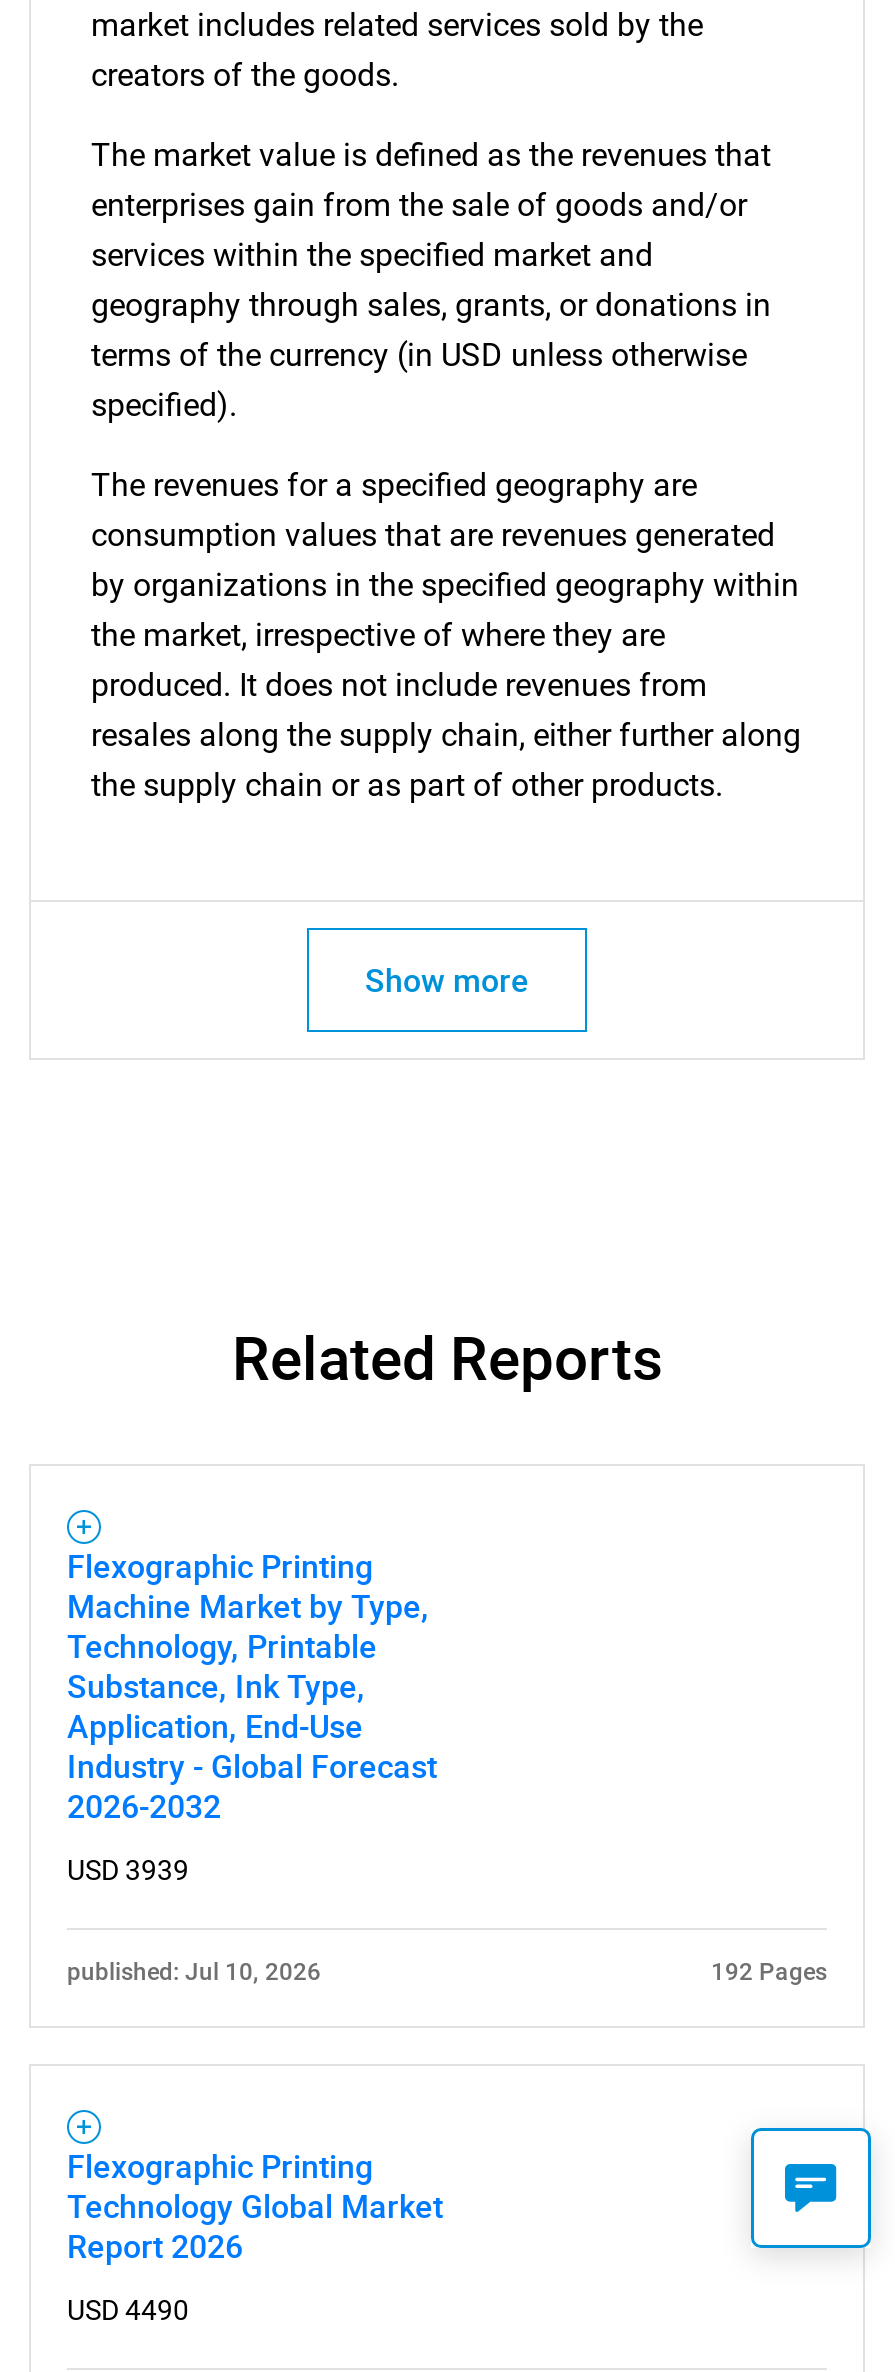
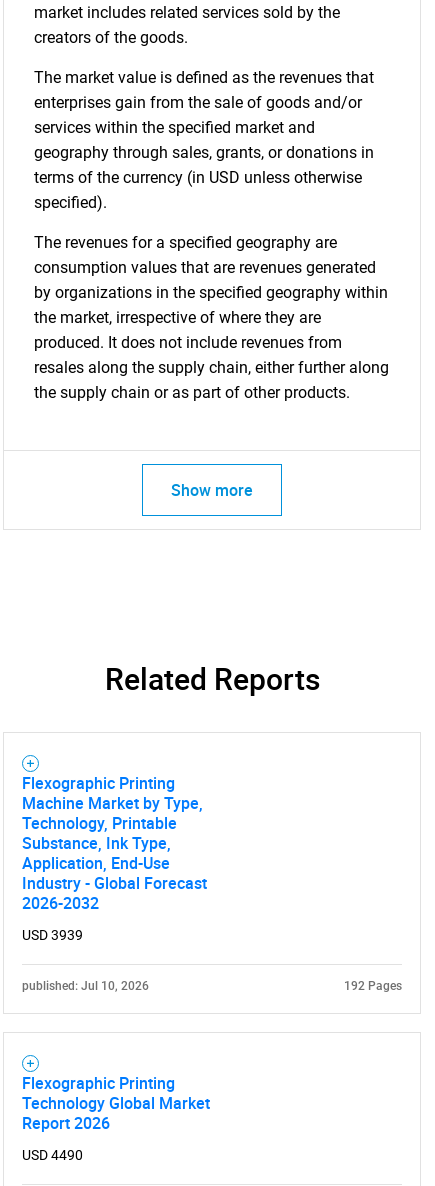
[747,2124,875,2256] [image] -> none

